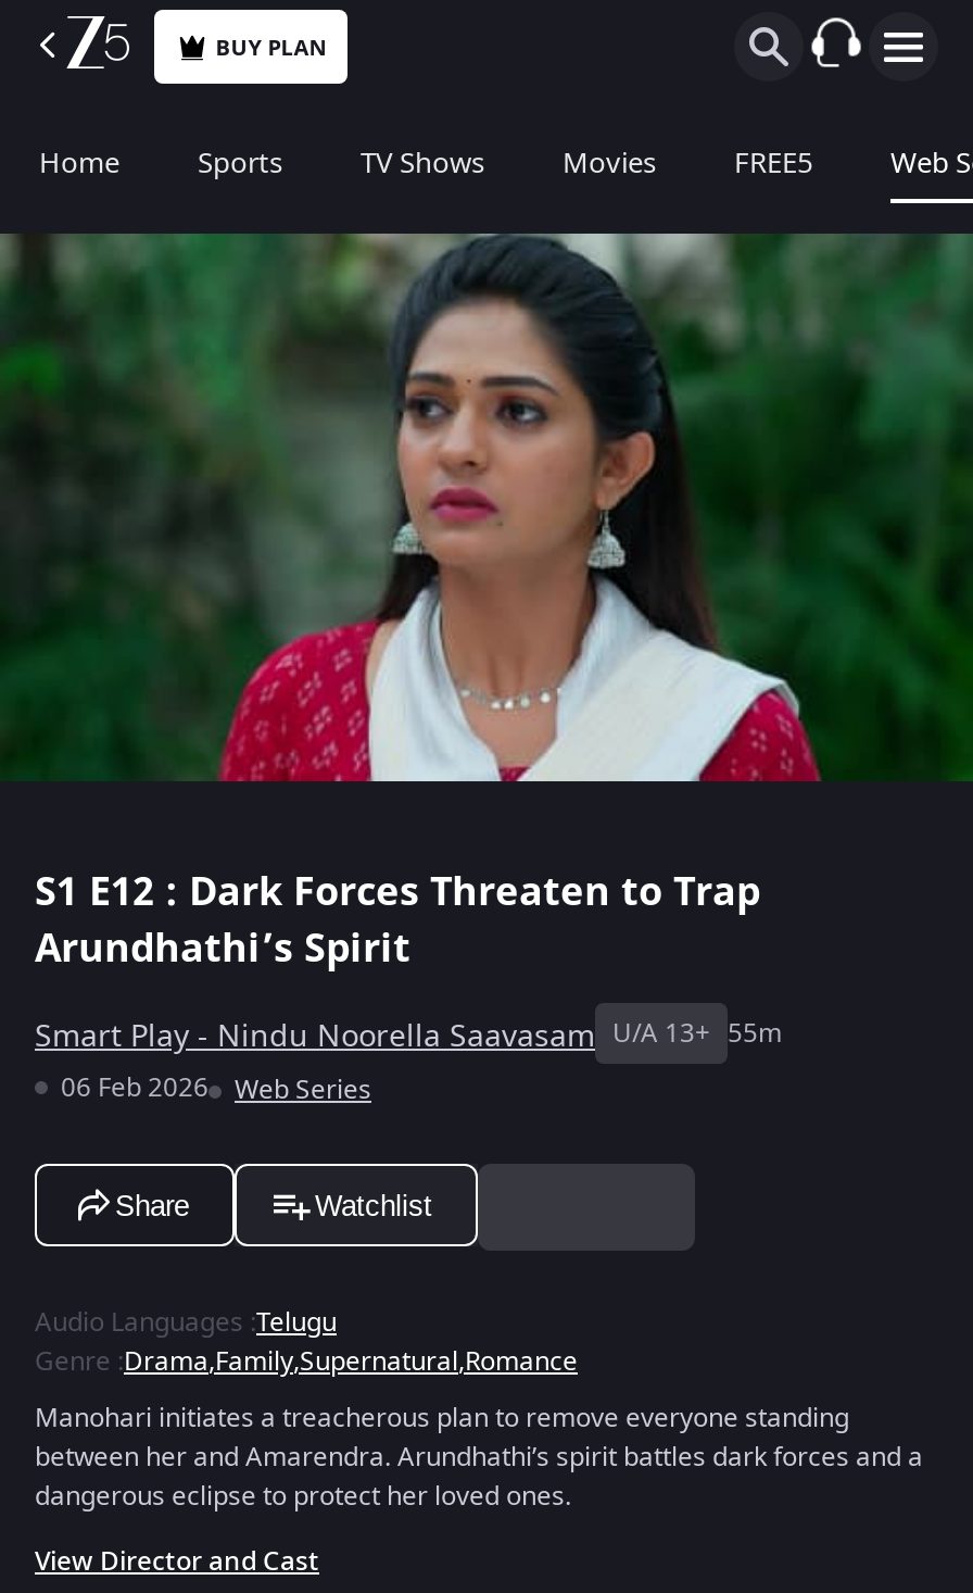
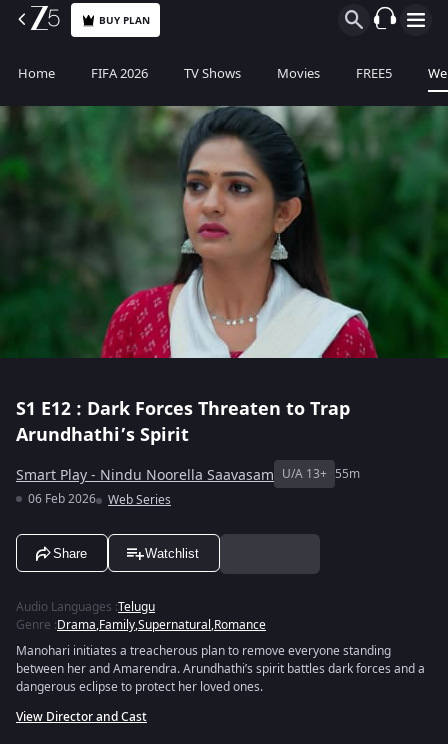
[198,142,282,184] Sports -> [91,64,148,83] FIFA 2026

